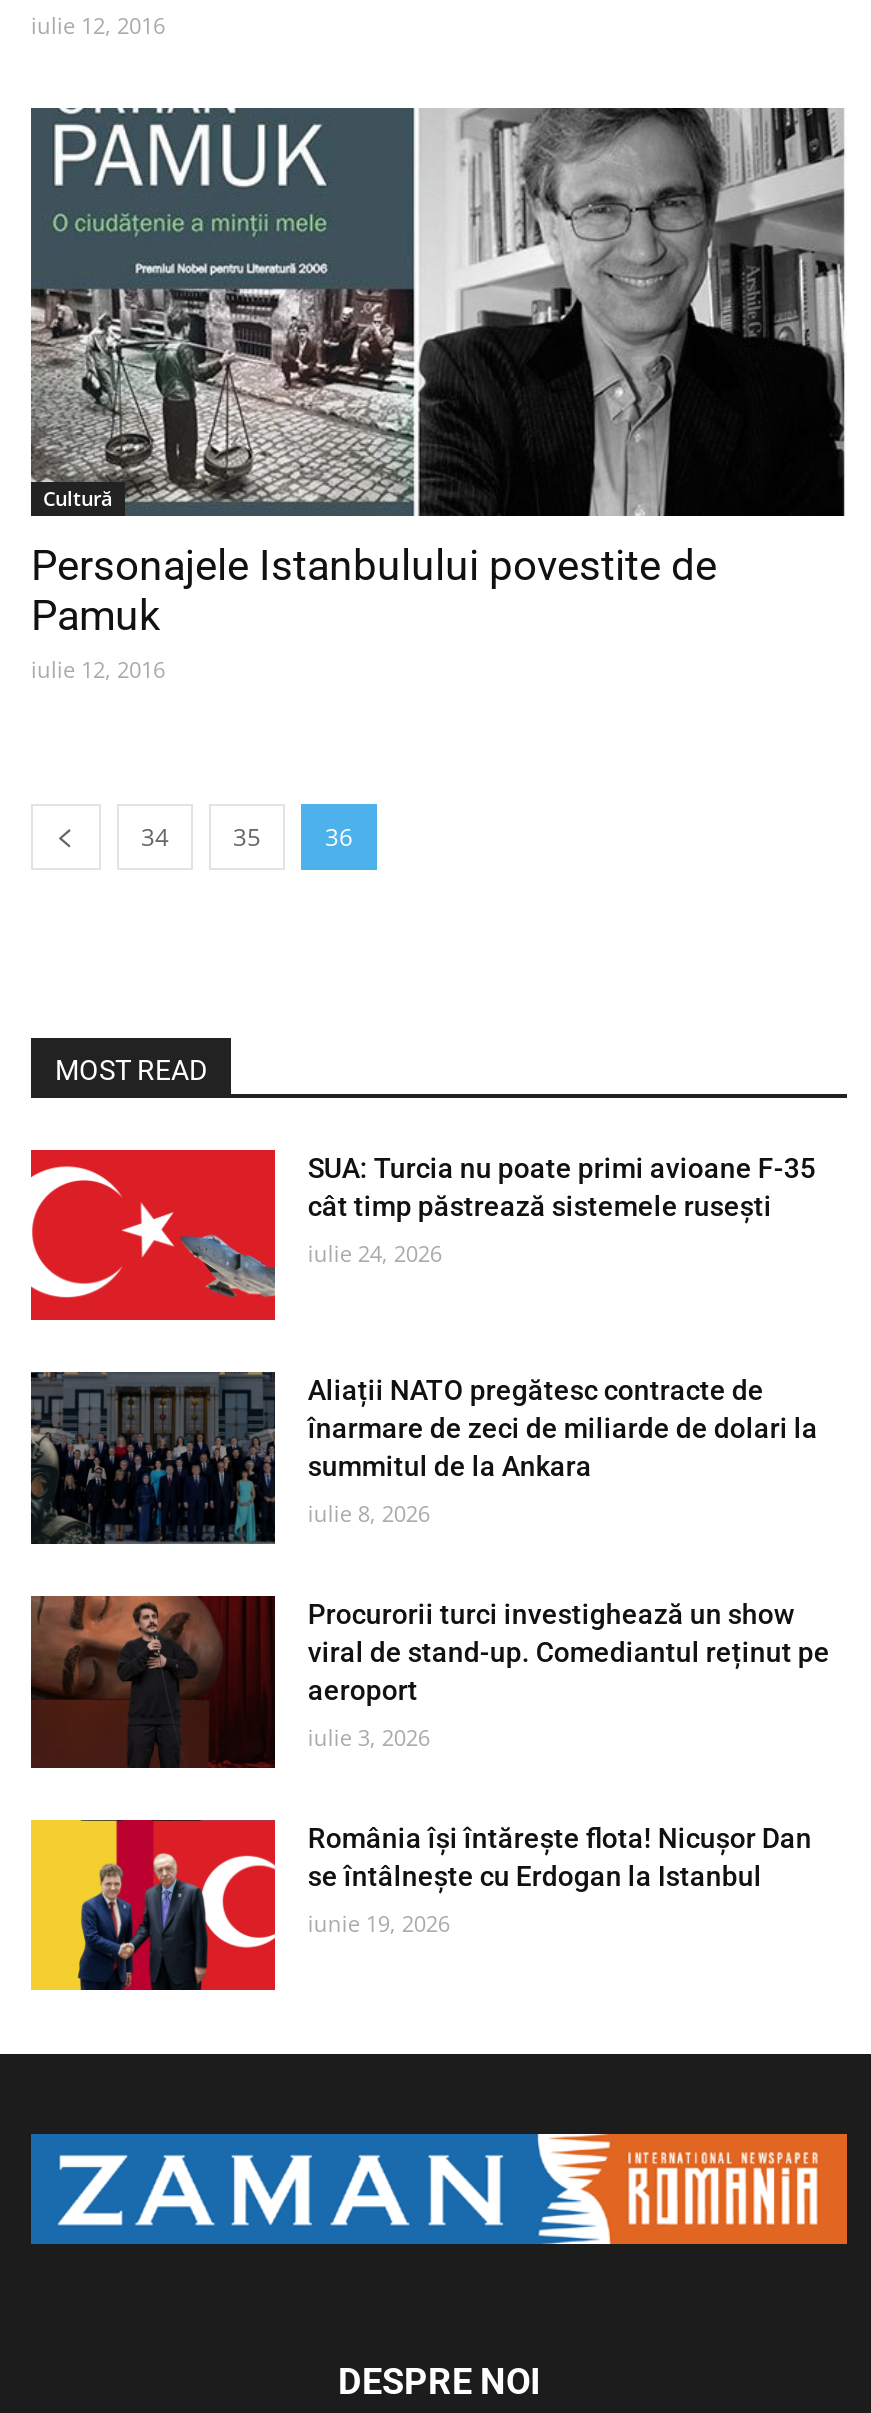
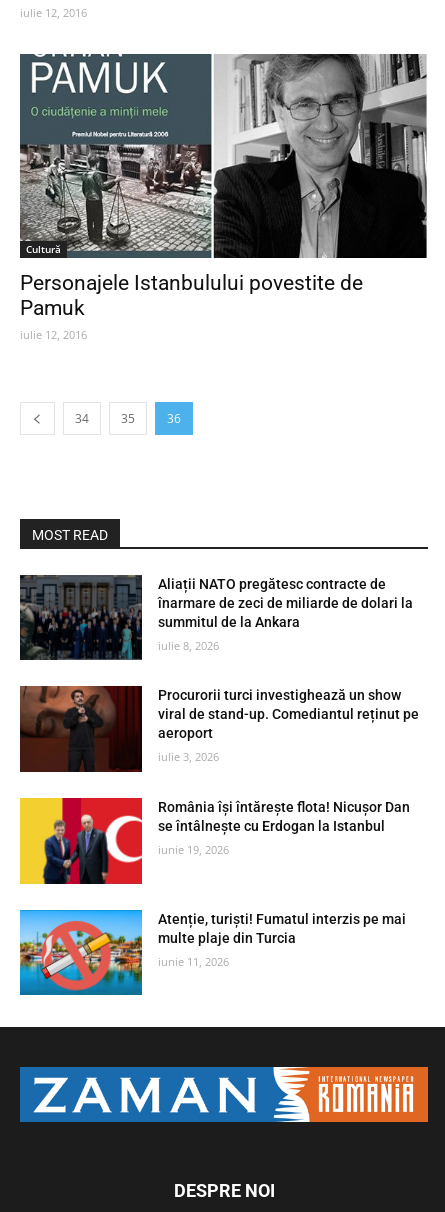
[29,1148,816,1322] [image] | SUA: Turcia nu poate primi avioane F-35 | cât timp păstrează sistemele rusești | iulie 24, 2026 -> none
moved [27,1370,830,1937] -> [18,573,419,857]: [image] | Aliații NATO pregătesc contracte de | înarmare de zeci de miliarde de dolari la | ... | se întâlnește cu Erdogan la Istanbul | iunie 19, 2026
none -> [19,909,406,996] [image] | Atenție, turiști! Fumatul interzis pe mai | multe plaje din Turcia | iunie 11, 2026

